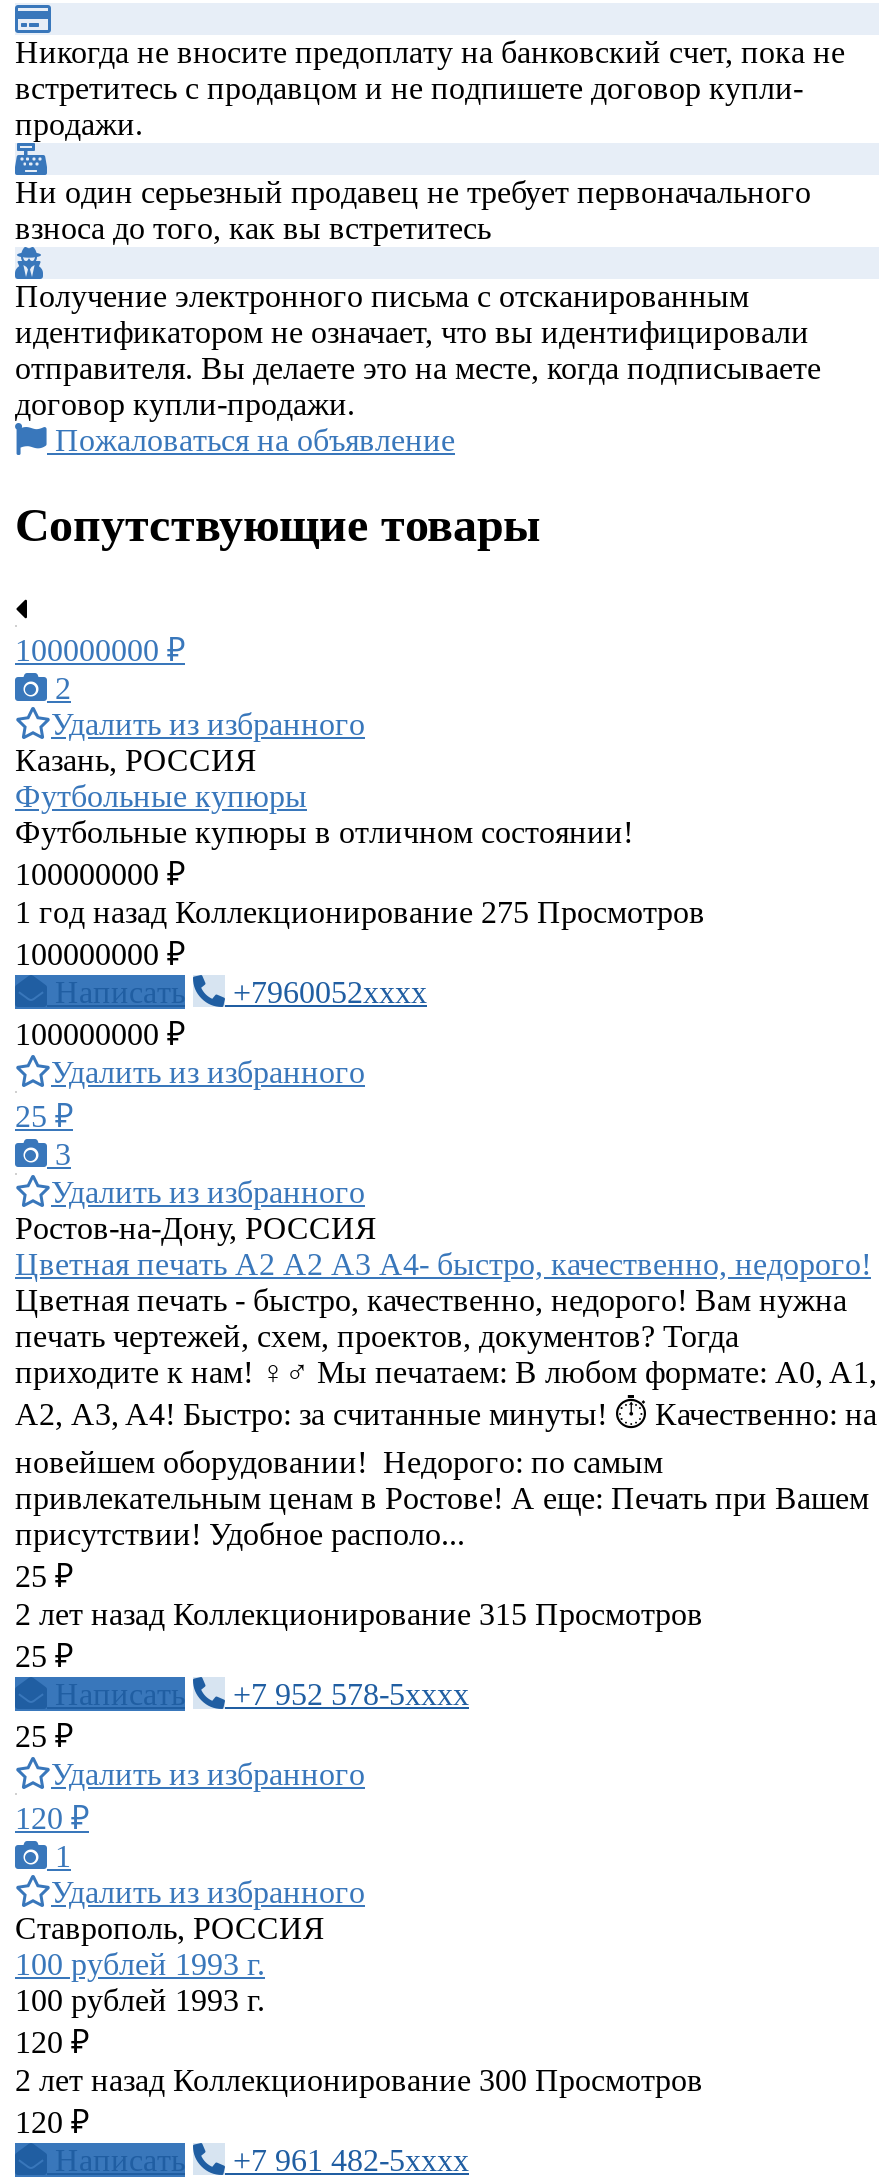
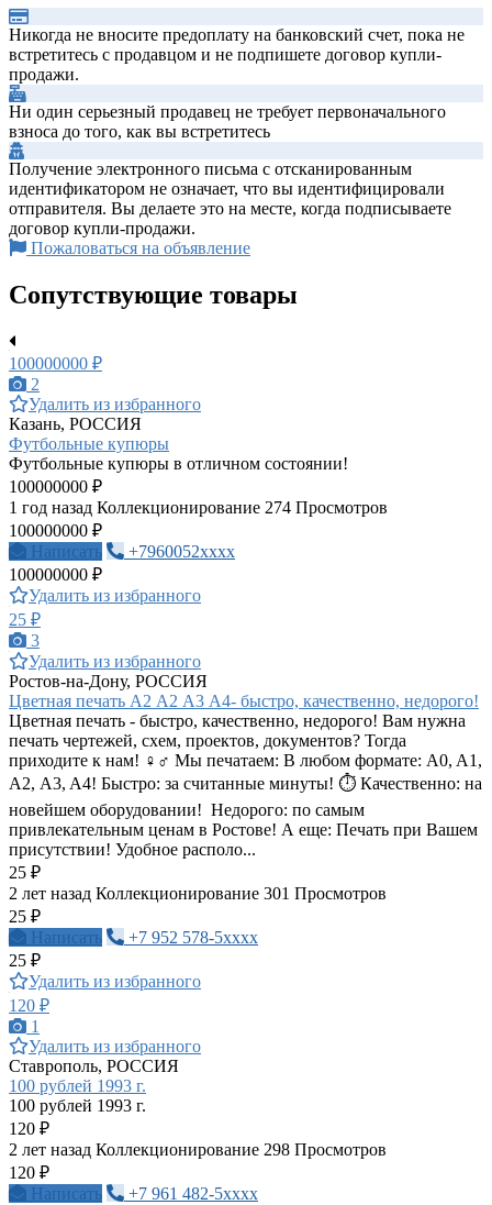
[15,895,705,929] 1 год назад Коллекционирование 275 Просмотров -> [9,498,388,517] 1 год назад Коллекционирование 274 Просмотров
[15,1597,703,1631] 2 лет назад Коллекционирование 315 Просмотров -> [9,884,387,903] 2 лет назад Коллекционирование 301 Просмотров
[15,2063,703,2097] 2 лет назад Коллекционирование 300 Просмотров -> [9,1140,387,1159] 2 лет назад Коллекционирование 298 Просмотров

